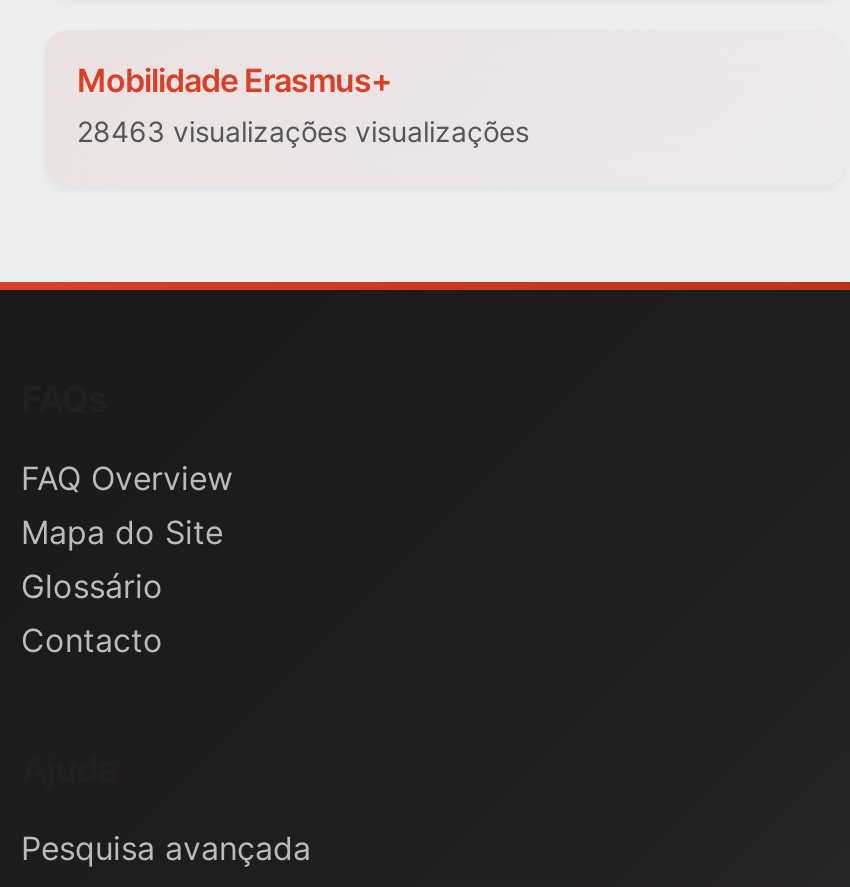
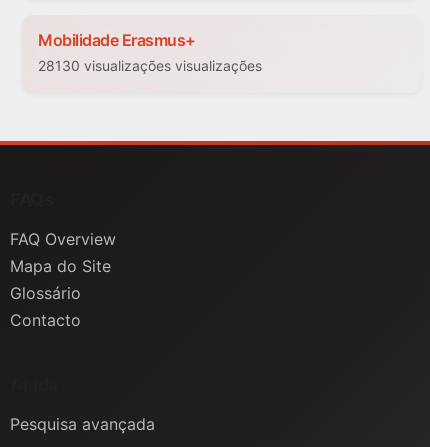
[77,115,529,149] 28463 visualizações visualizações -> [38,57,262,74] 28130 visualizações visualizações

